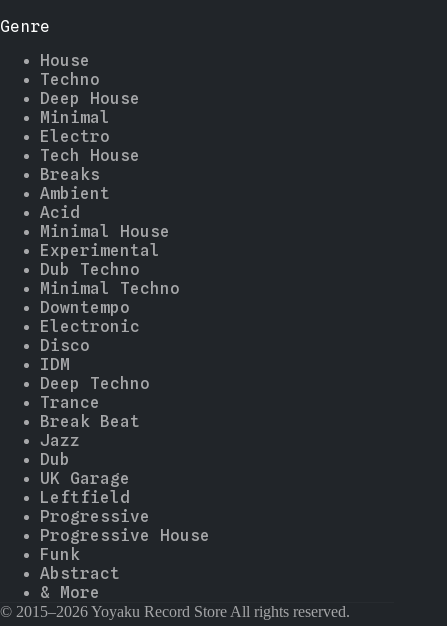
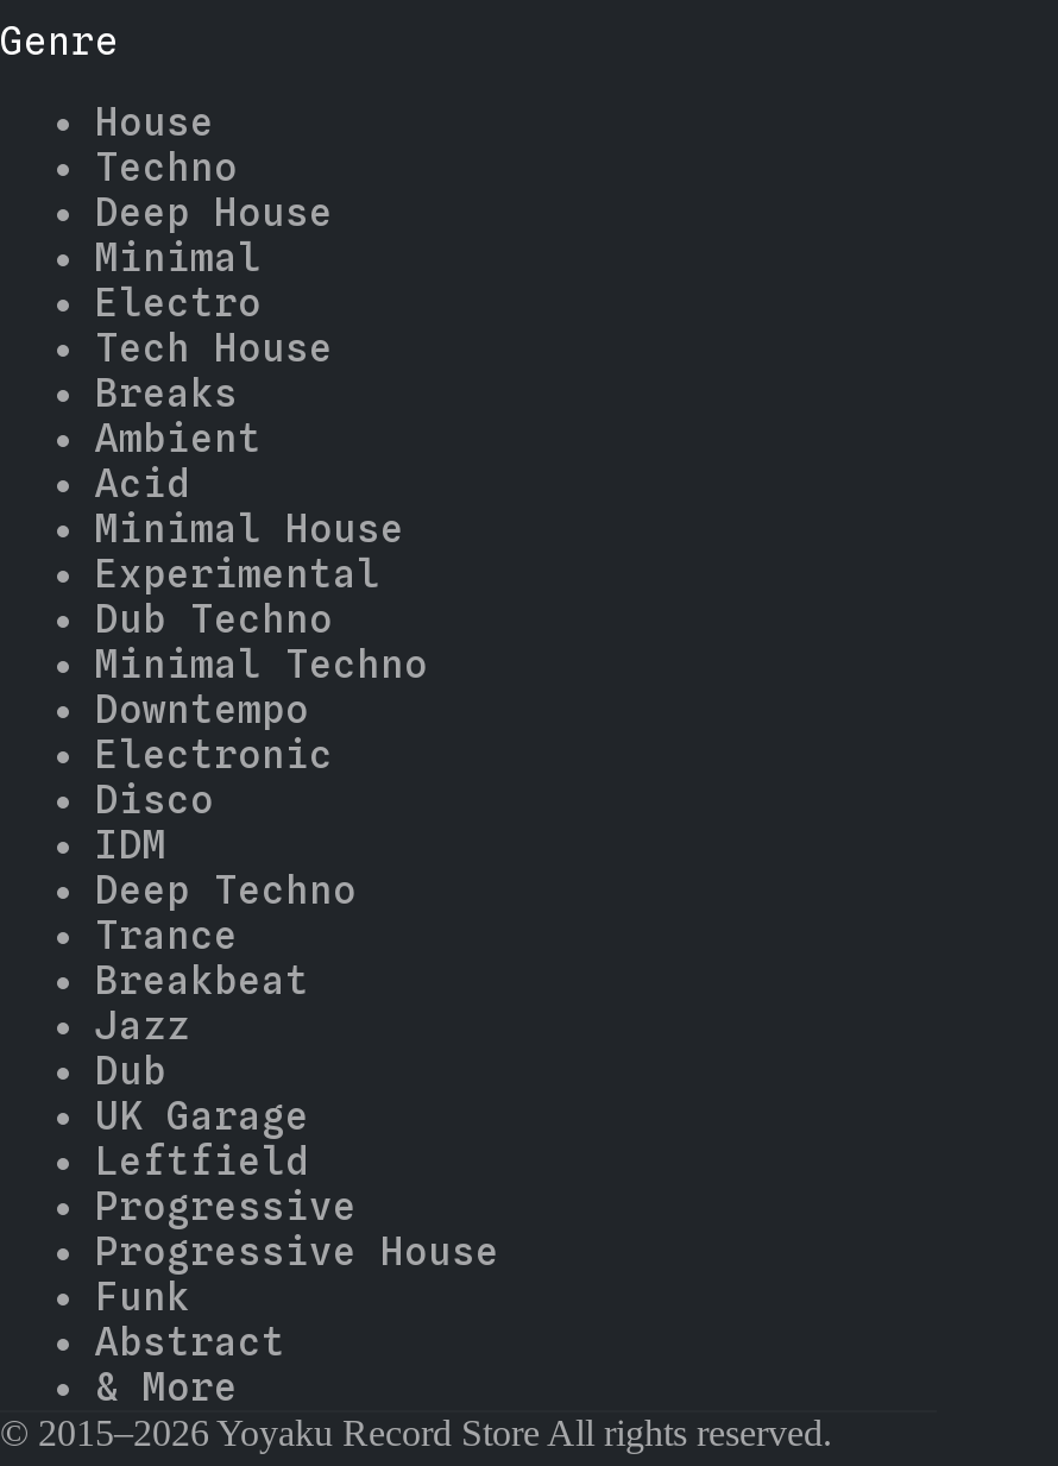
[40,412,140,431] Break Beat -> [95,958,309,1003] Breakbeat

